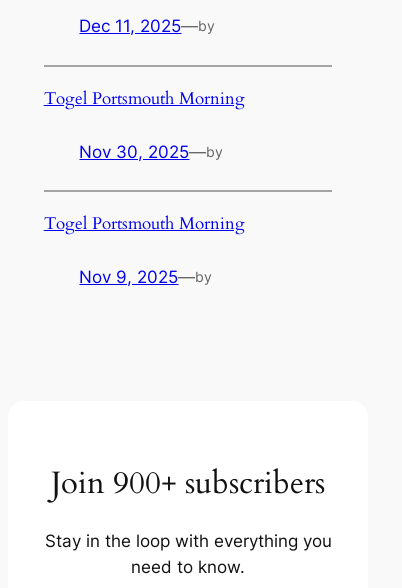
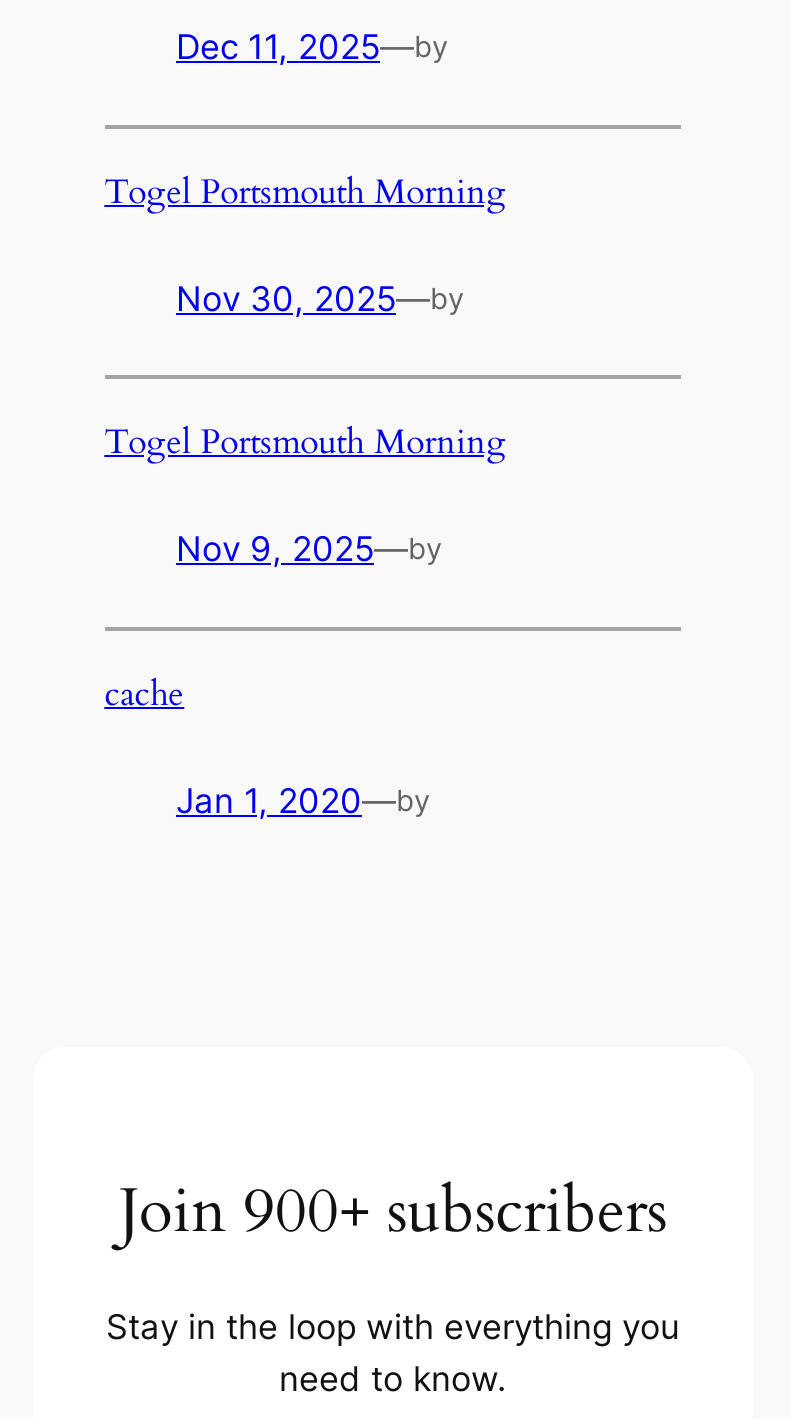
none -> [104,671,430,820] cache | Jan 1, 2020—by

